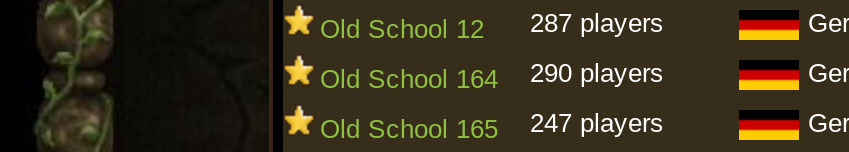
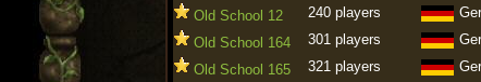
[320,8,664,44] Old School 12 287 players -> [193,4,380,24] Old School 12 240 players
[320,58,664,94] Old School 164 290 players -> [193,31,380,51] Old School 164 301 players
[320,108,664,144] Old School 165 247 players -> [193,58,380,78] Old School 165 321 players

